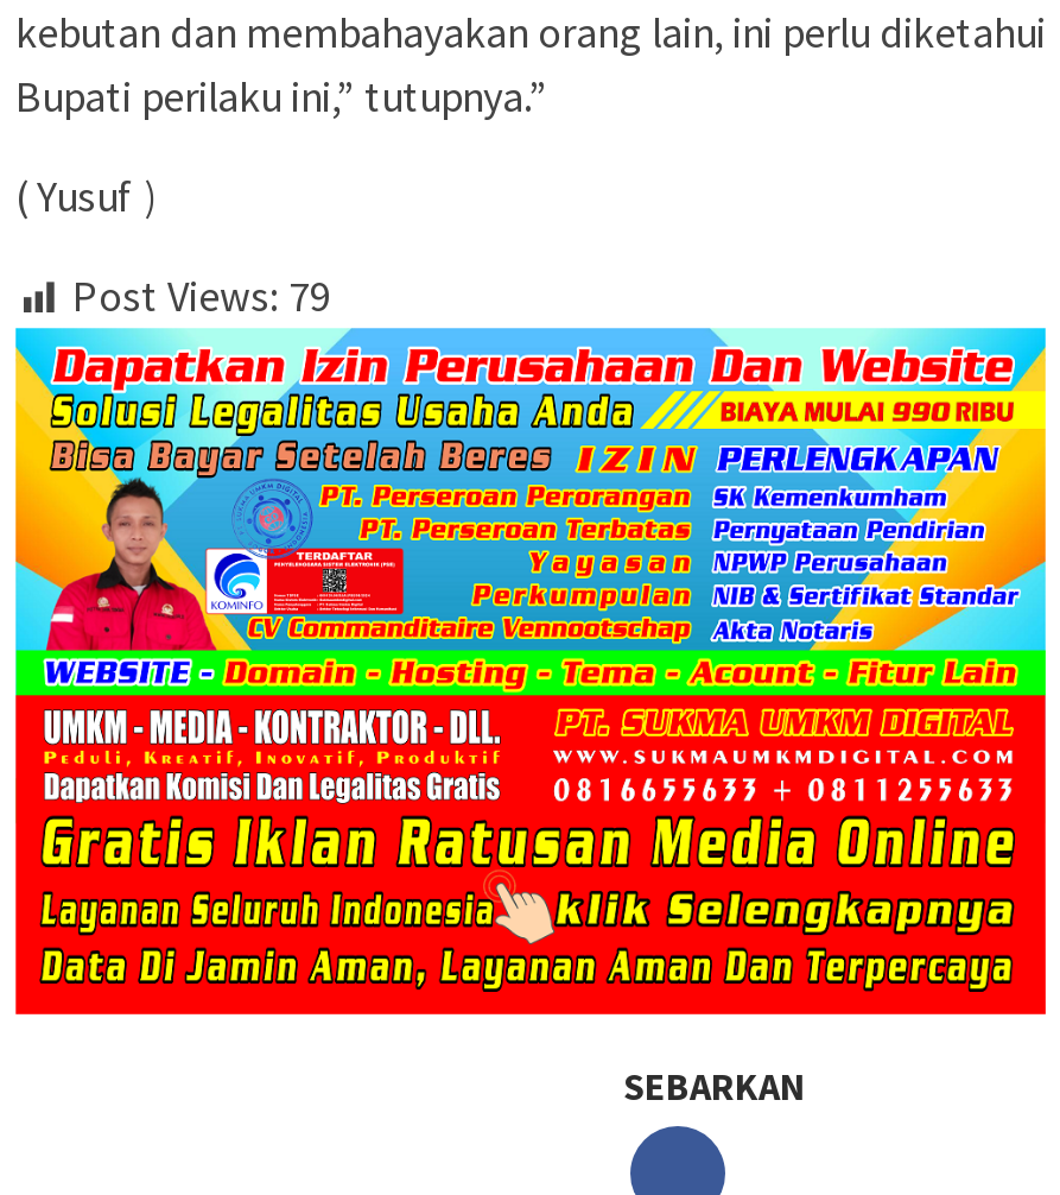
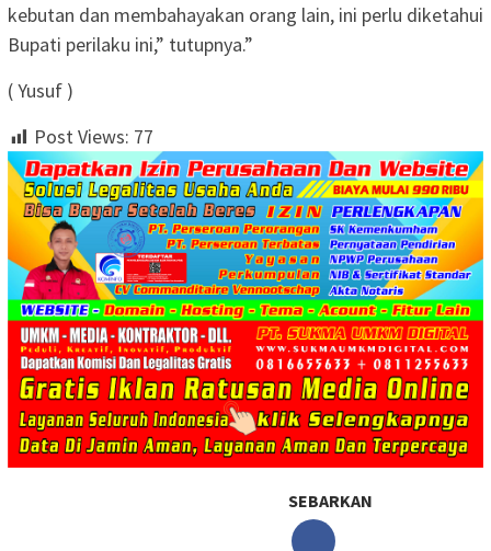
[72,268,331,323] Post Views: 79 -> [34,124,153,149] Post Views: 77

